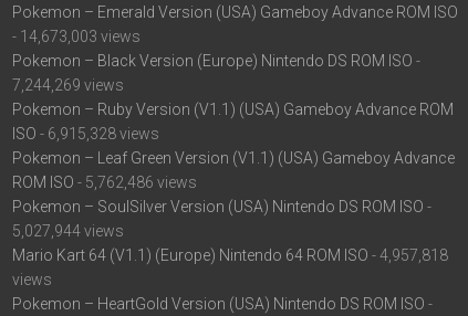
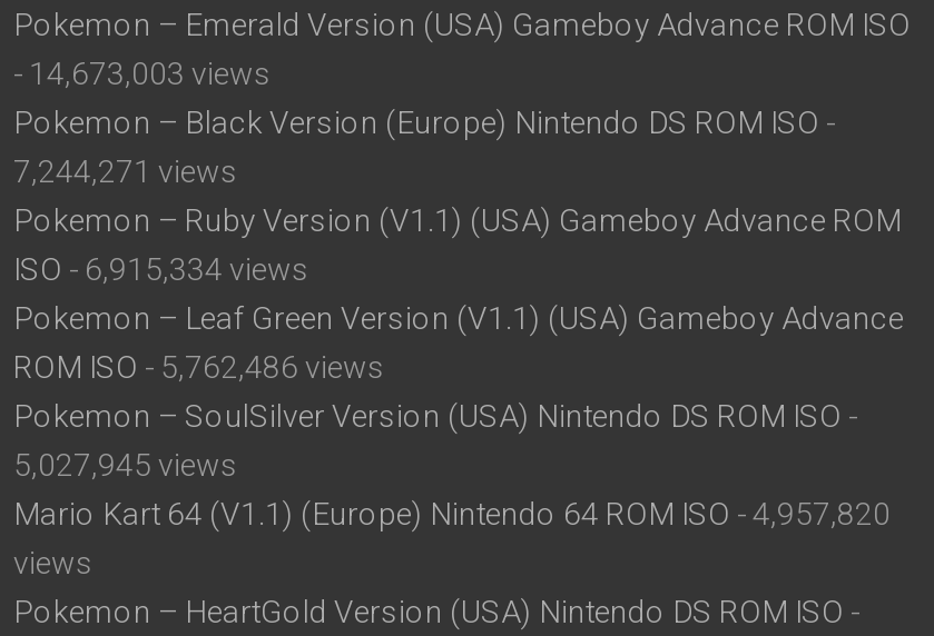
[12,76,124,94] 7,244,269 views -> [13,154,238,189] 7,244,271 views
[12,125,159,143] ISO - 6,915,328 views -> [13,252,309,287] ISO - 6,915,334 views
[12,222,124,240] 5,027,944 views -> [13,447,238,483] 5,027,945 views
[12,247,448,264] Mario Kart 64 (V1.1) (Europe) Nintendo 64 ROM ISO - 4,957,818 -> [13,496,891,532] Mario Kart 64 (V1.1) (Europe) Nintendo 64 ROM ISO - 4,957,820

